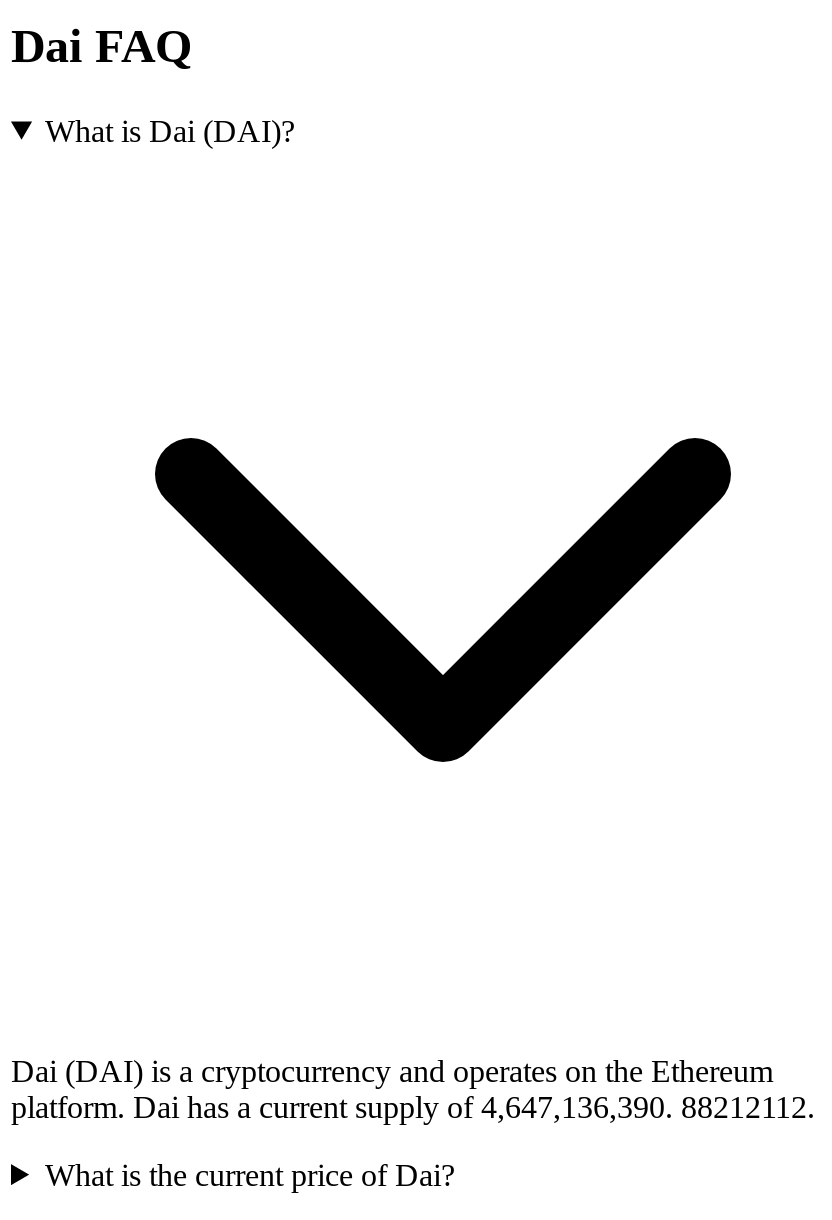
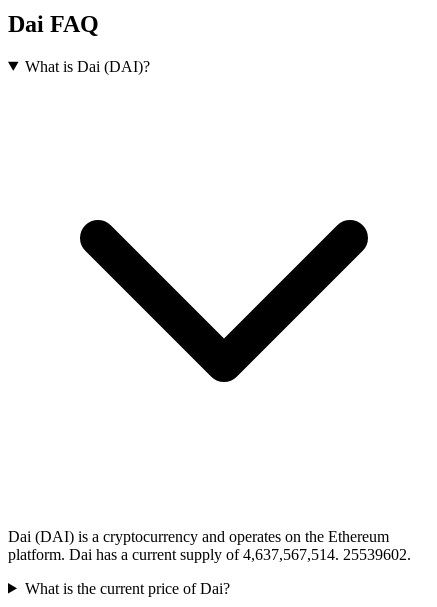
[11,1089,815,1123] platform. Dai has a current supply of 4,647,136,390. 88212112. -> [8,546,411,563] platform. Dai has a current supply of 4,637,567,514. 25539602.

